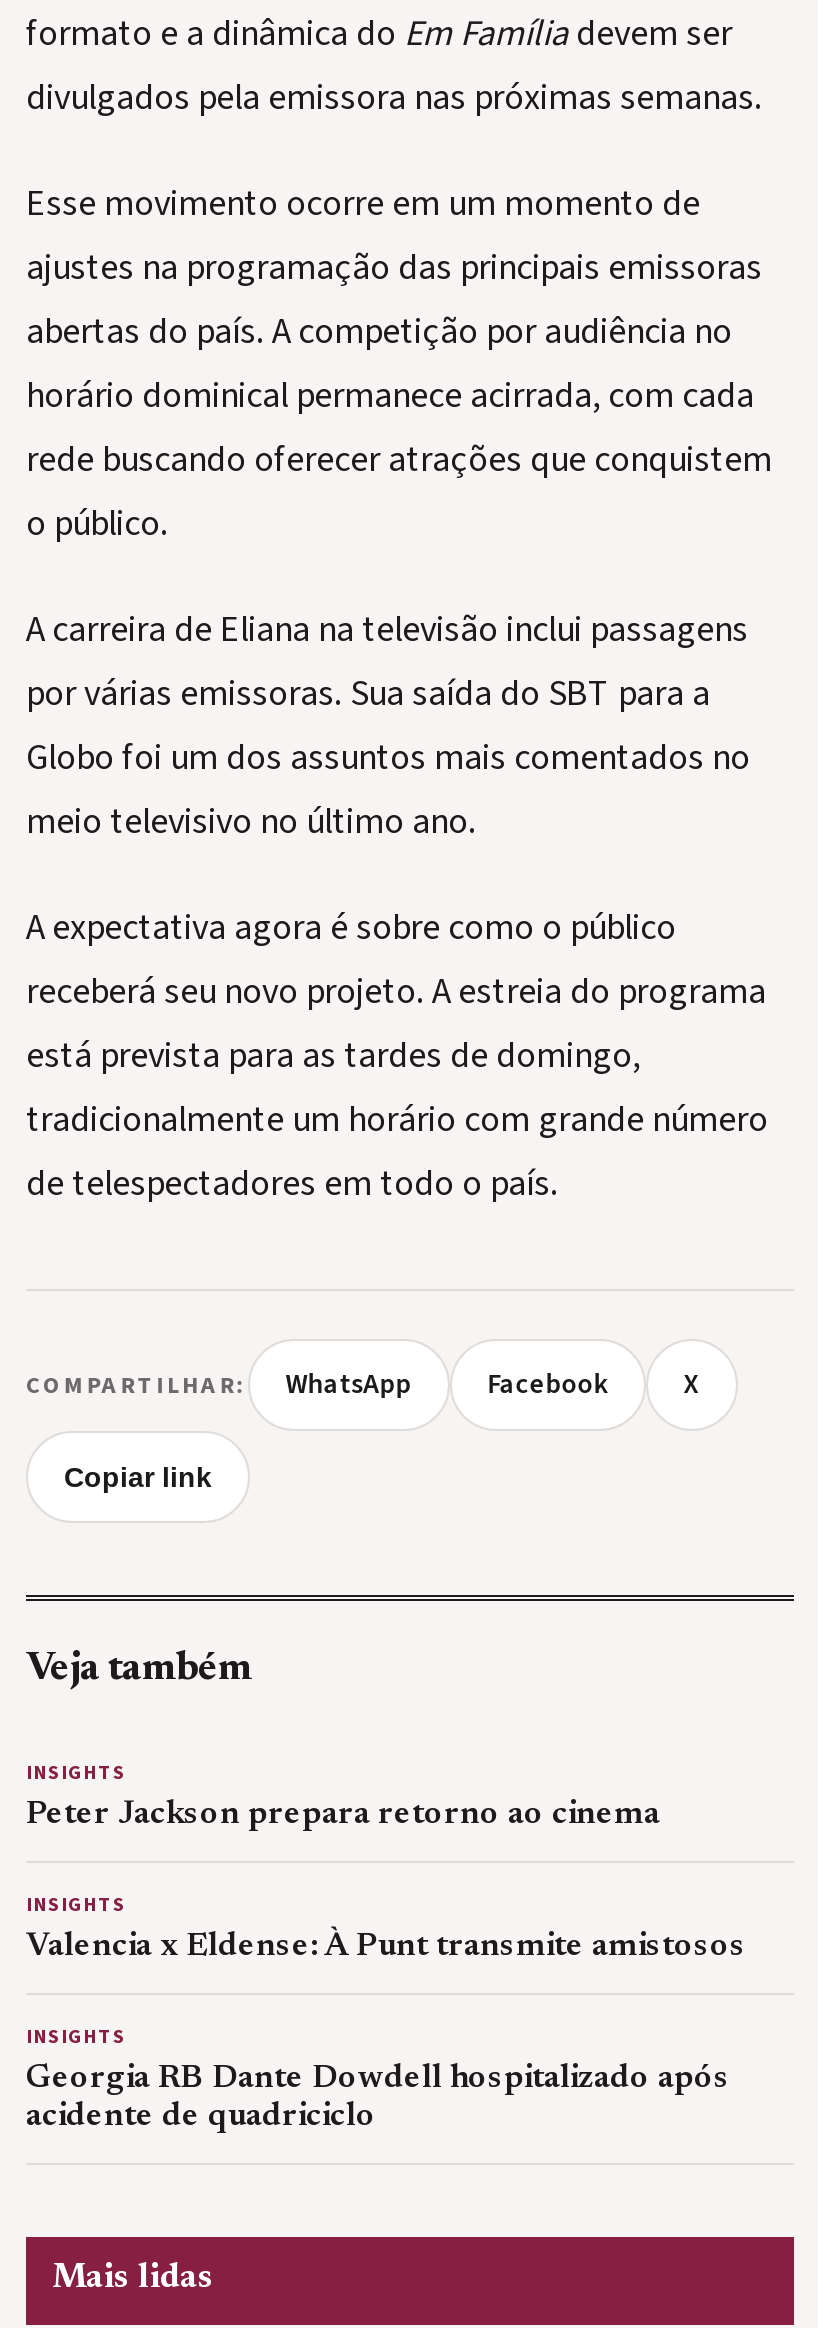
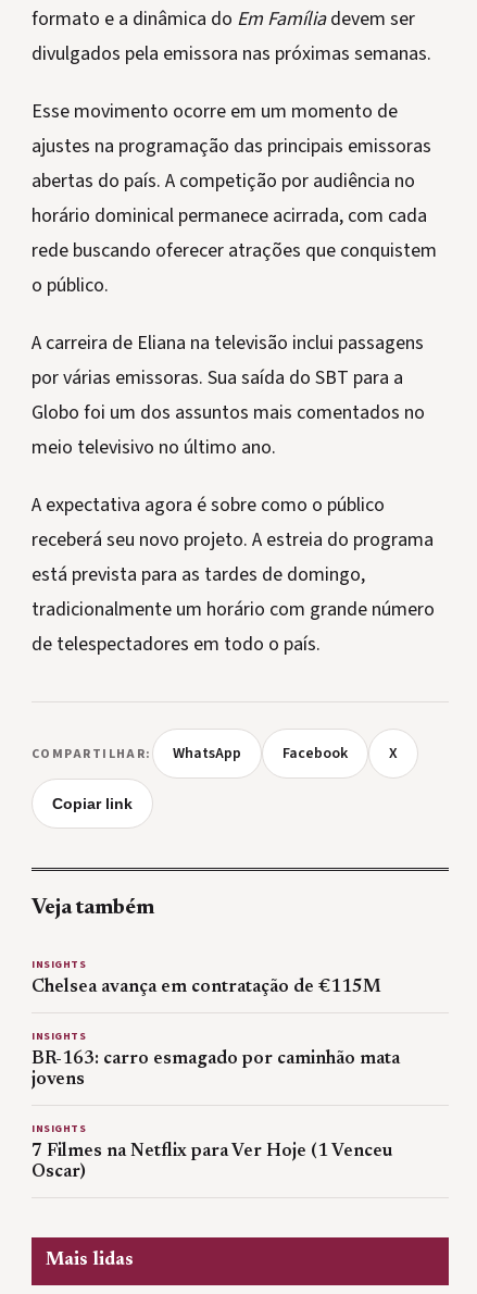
[26,1799,660,1831] Peter Jackson prepara retorno ao cinema -> [32,979,381,996] Chelsea avança em contratação de €115M
[26,1931,746,1963] Valencia x Eldense: À Punt transmite amistosos -> [32,1050,400,1088] BR-163: carro esmagado por caminhão mata | jovens
[26,2063,730,2133] Georgia RB Dante Dowdell hospitalizado após | acidente de quadriciclo -> [32,1143,392,1181] 7 Filmes na Netflix para Ver Hoje (1 Venceu | Oscar)

